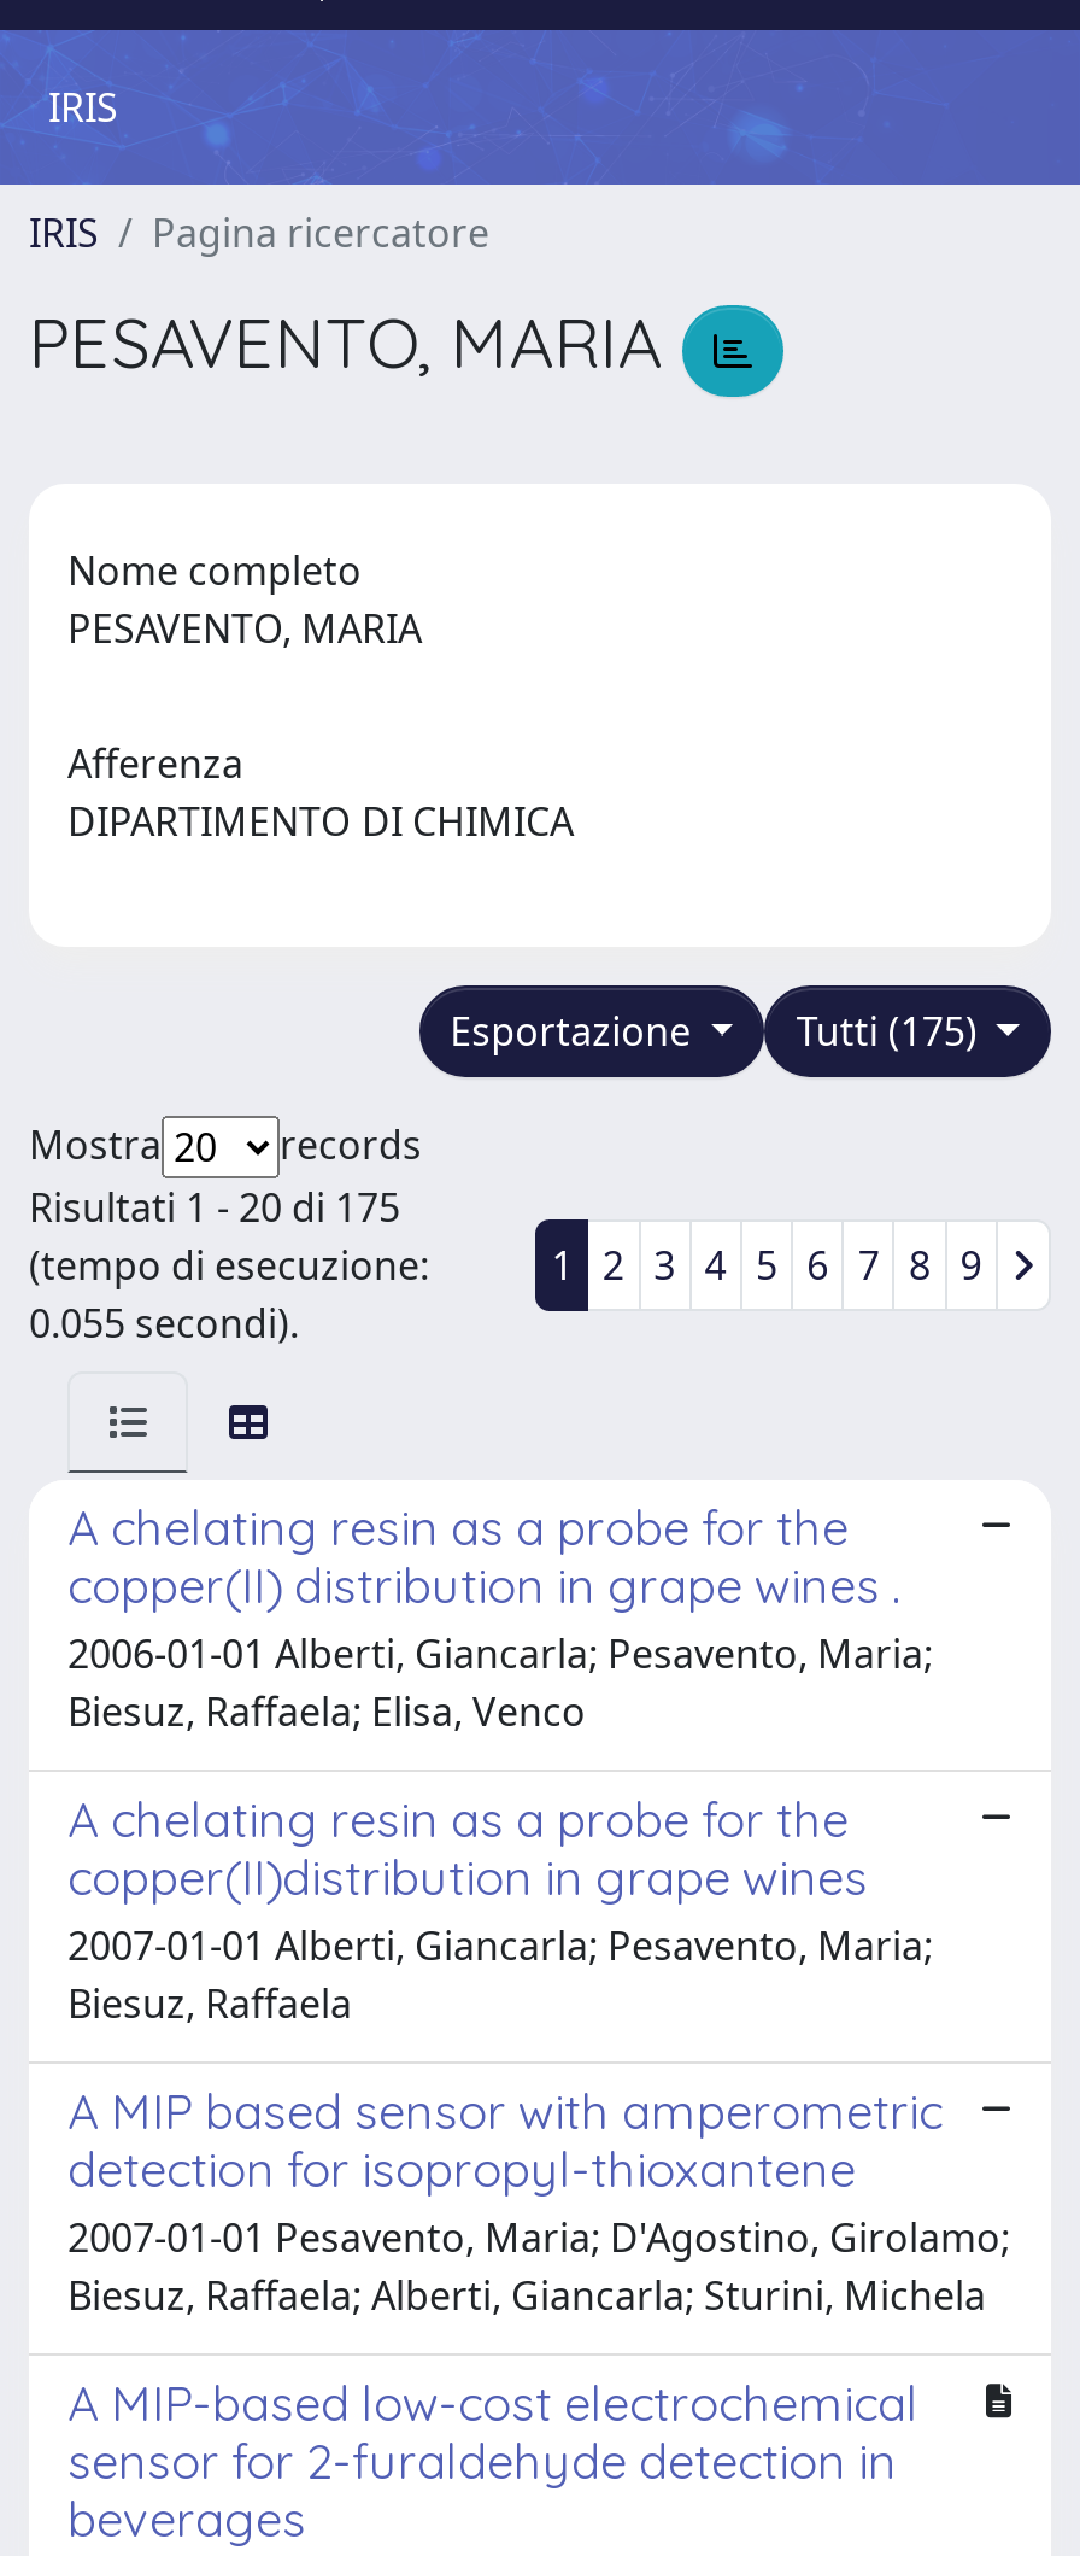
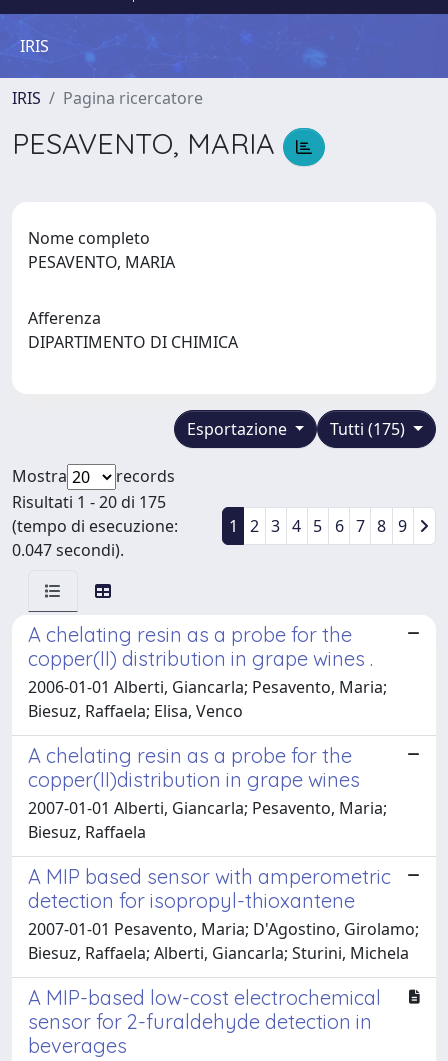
[29,1296,299,1349] 0.055 secondi). -> [12,539,124,561] 0.047 secondi).

